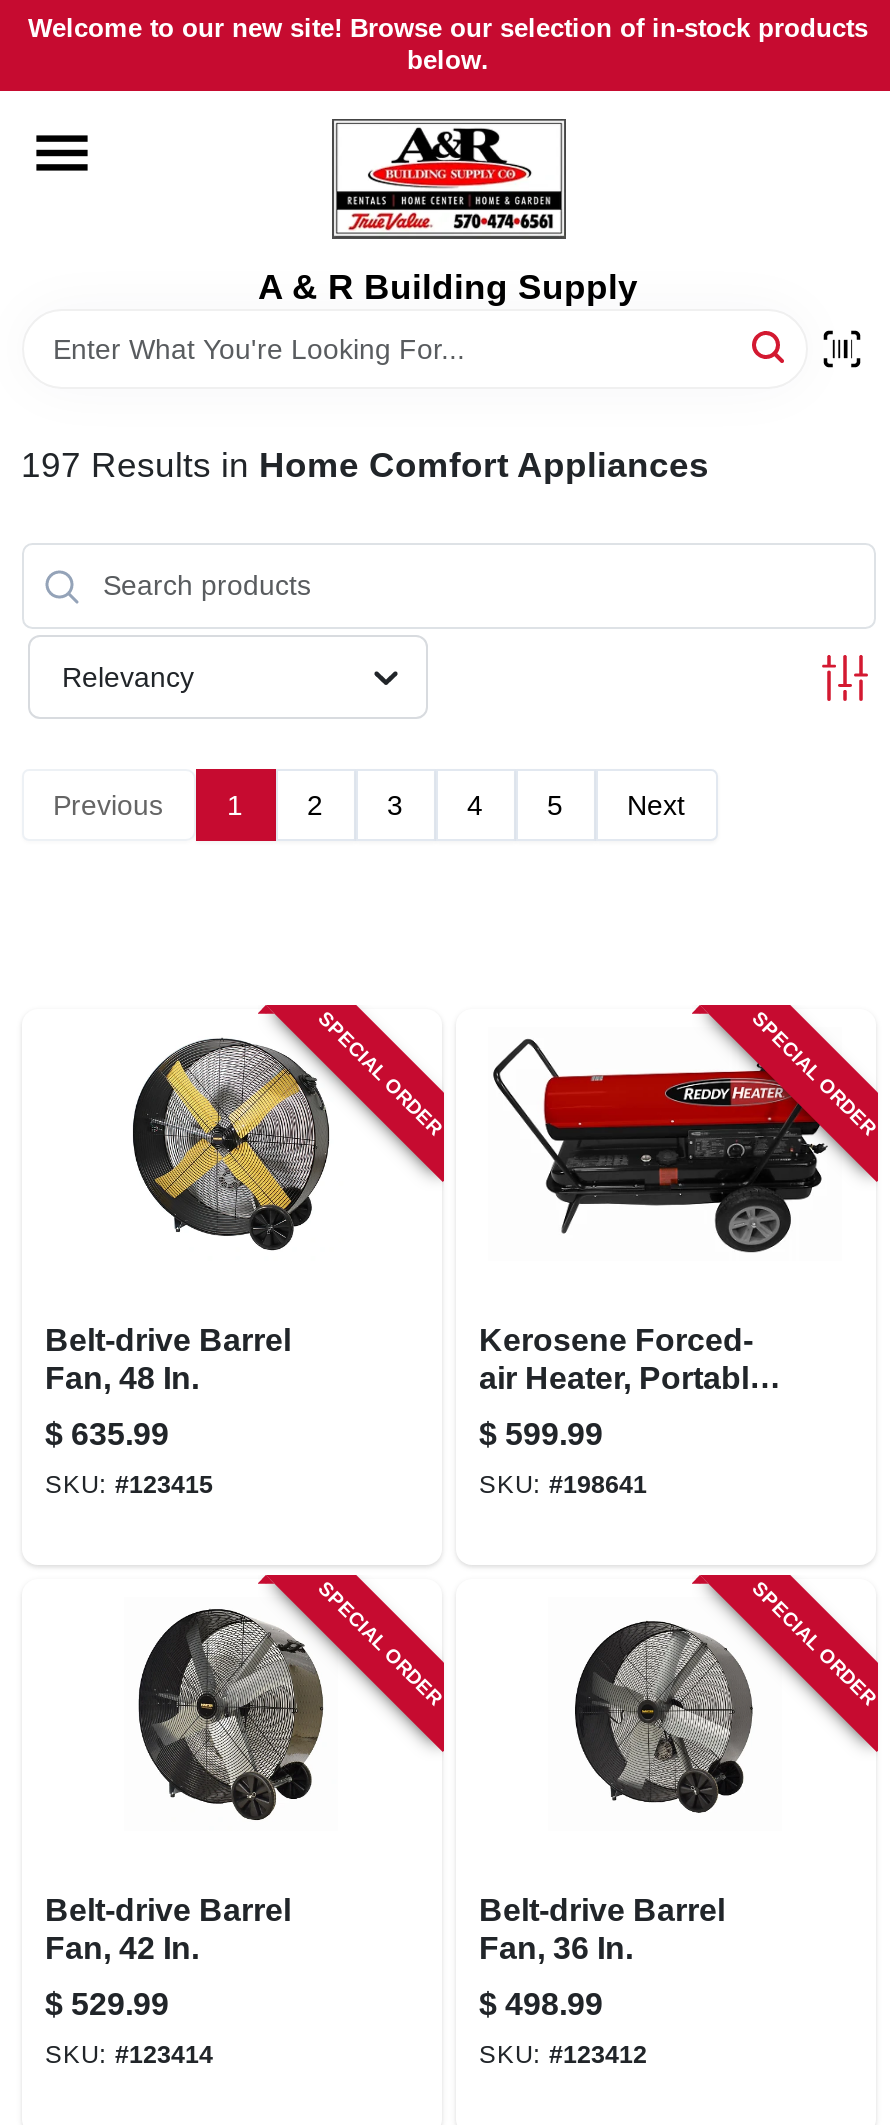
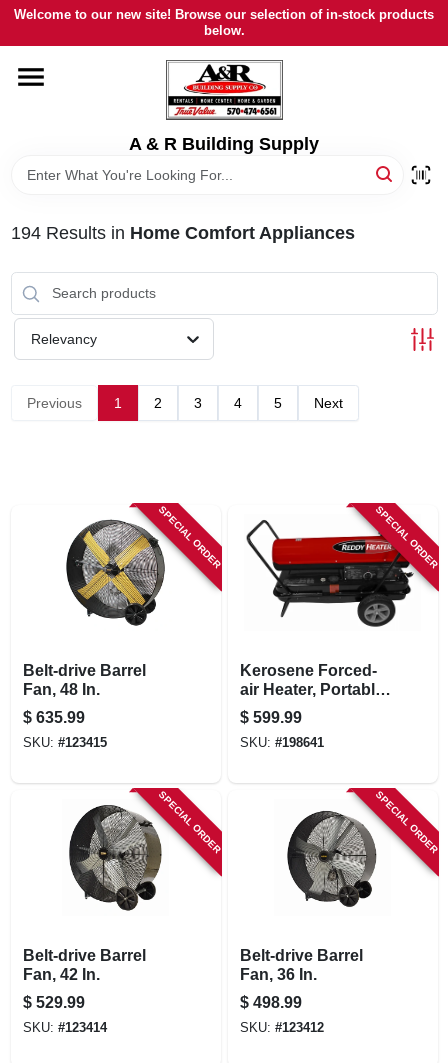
[21,444,709,484] 197 Results in Home Comfort Appliances -> [10,222,354,242] 194 Results in Home Comfort Appliances

